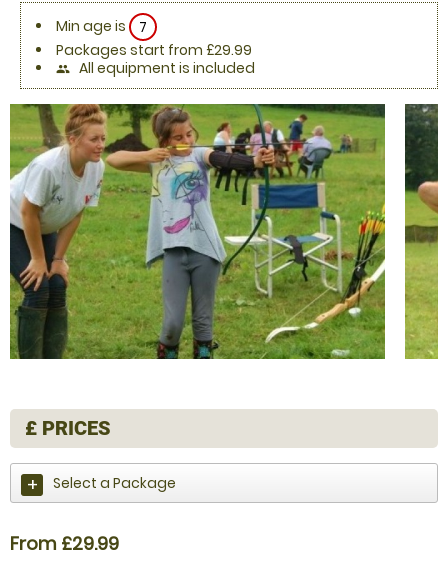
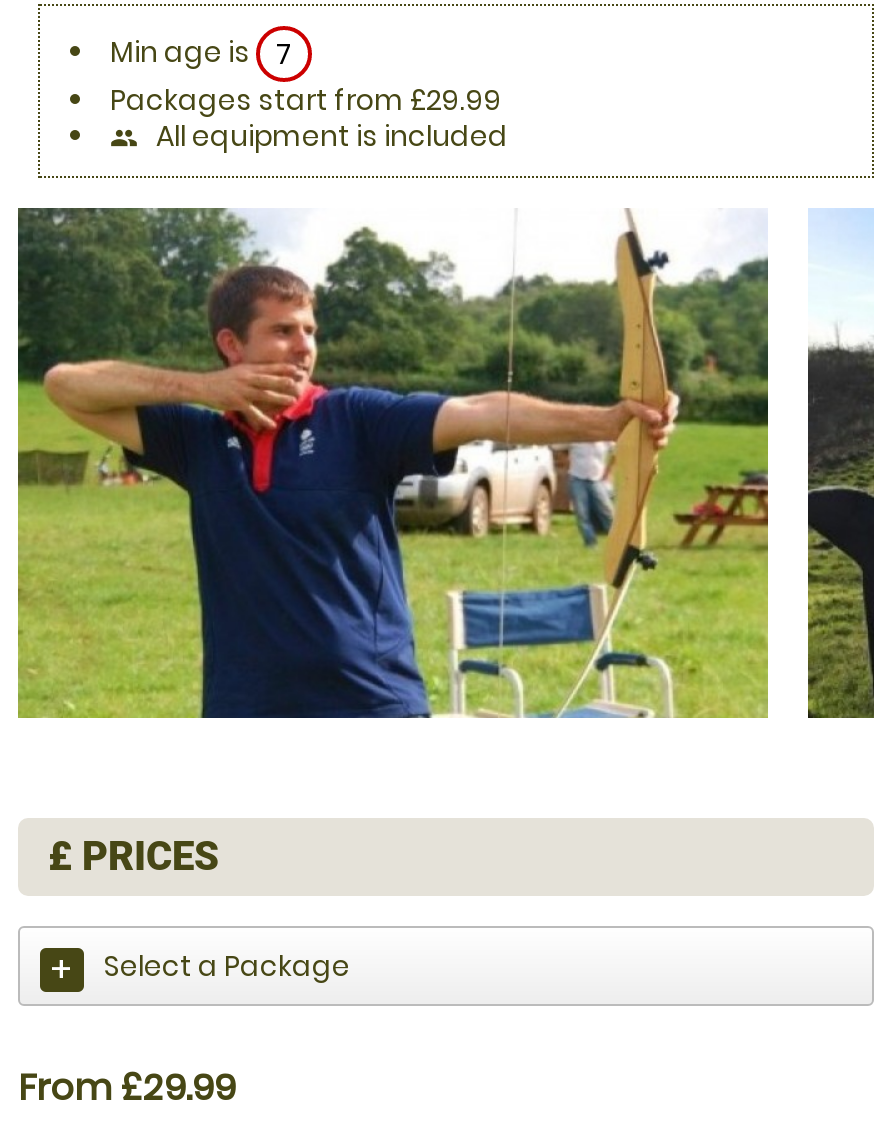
[9,103,386,360] [image] -> [16,208,770,720] [image]
[404,103,439,360] [image] -> [806,208,876,720] [image]

